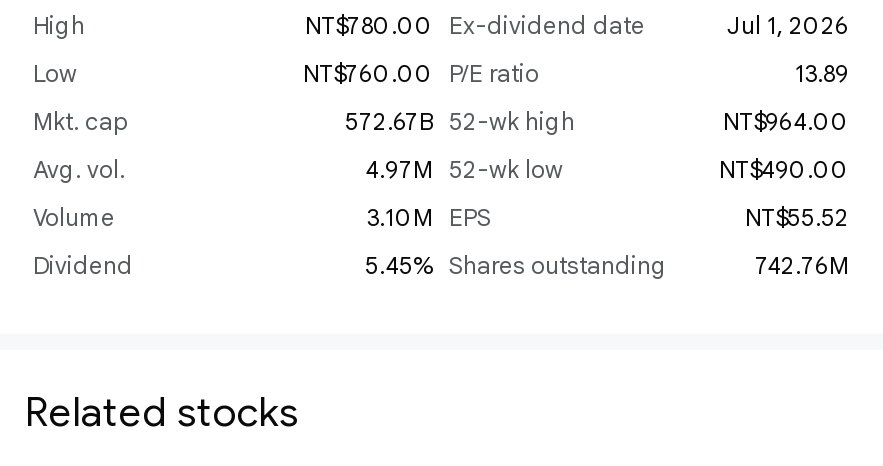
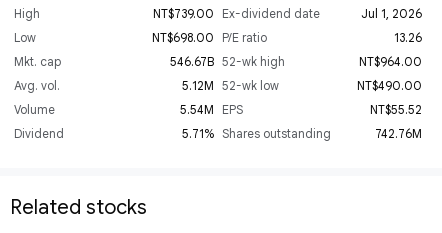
[305,10,645,40] NT$780.00 Ex-dividend date -> [153,6,320,21] NT$739.00 Ex-dividend date
[303,58,539,88] NT$760.00 P/E ratio -> [152,30,267,45] NT$698.00 P/E ratio
[795,58,849,88] 13.89 -> [394,30,422,45] 13.26
[345,106,575,136] 572.67B 52-wk high -> [170,54,285,69] 546.67B 52-wk high
[365,154,563,184] 4.97M 52-wk low -> [182,78,279,93] 5.12M 52-wk low
[367,202,491,232] 3.10M EPS -> [180,102,243,117] 5.54M EPS
[365,250,667,280] 5.45% Shares outstanding -> [182,126,331,141] 5.71% Shares outstanding

